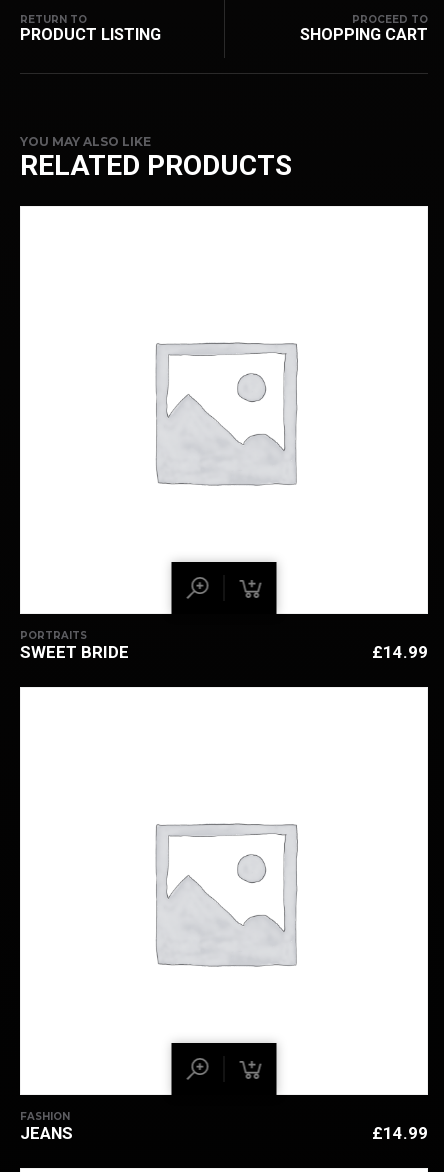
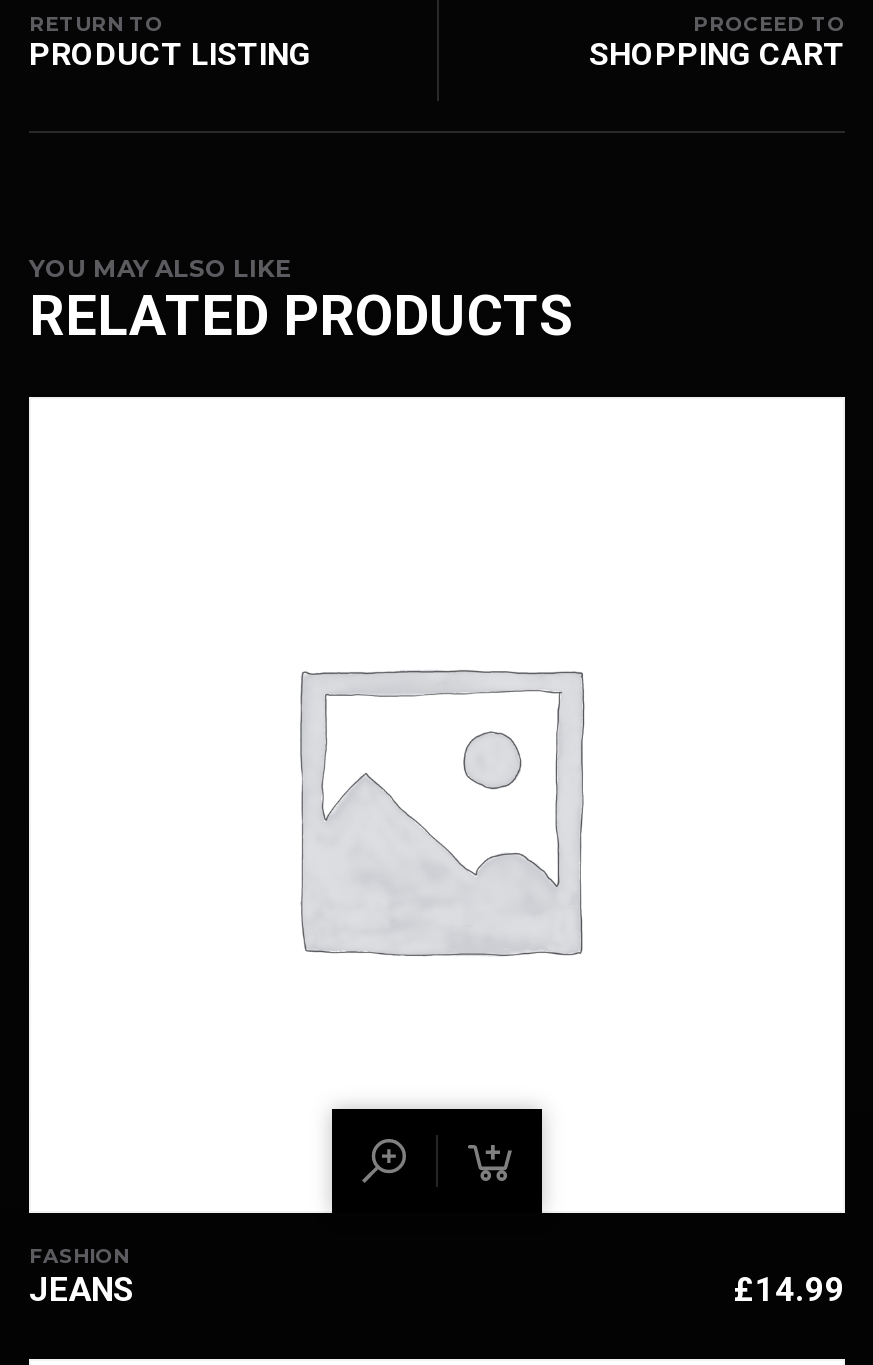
[20,629,428,662] PORTRAITS | SWEET BRIDE | £14.99 -> none

